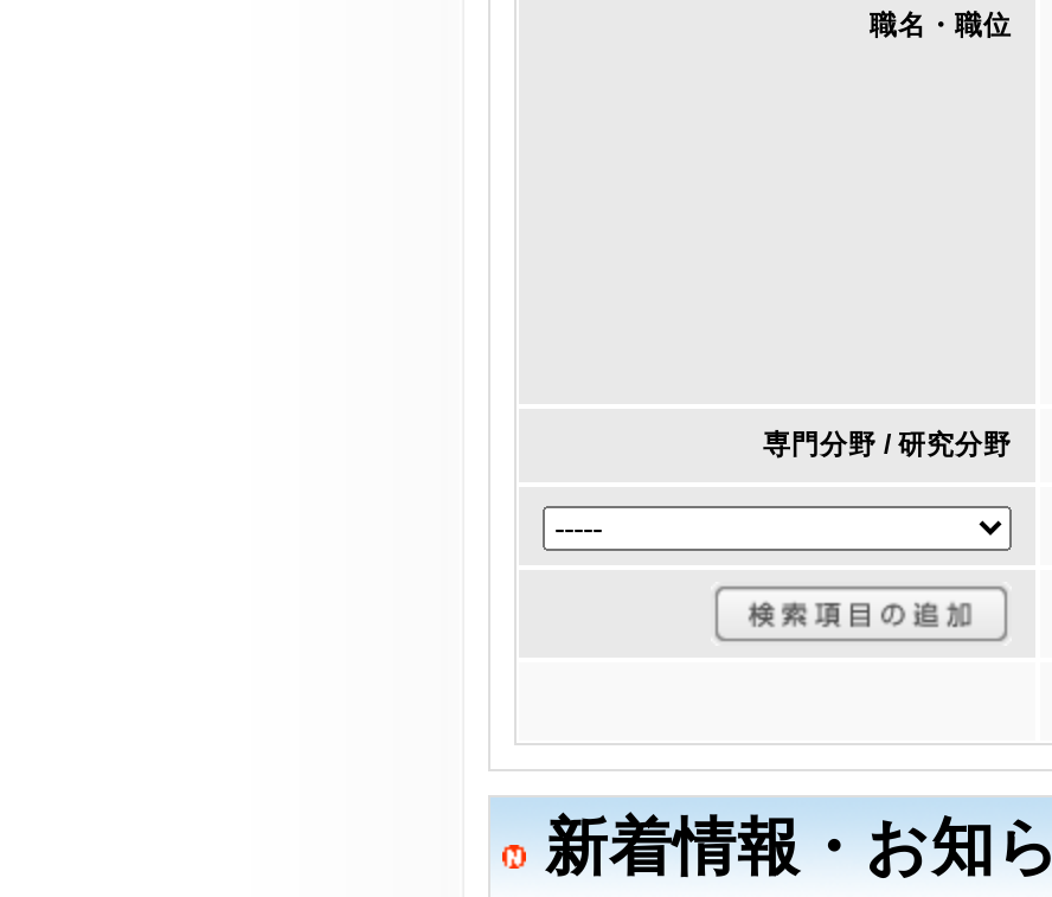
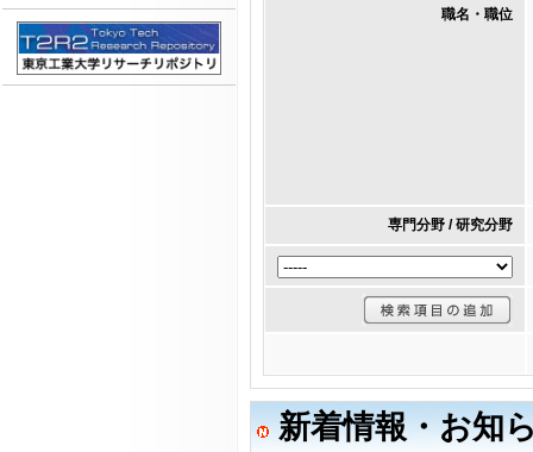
none -> [15,20,222,76] [image]

